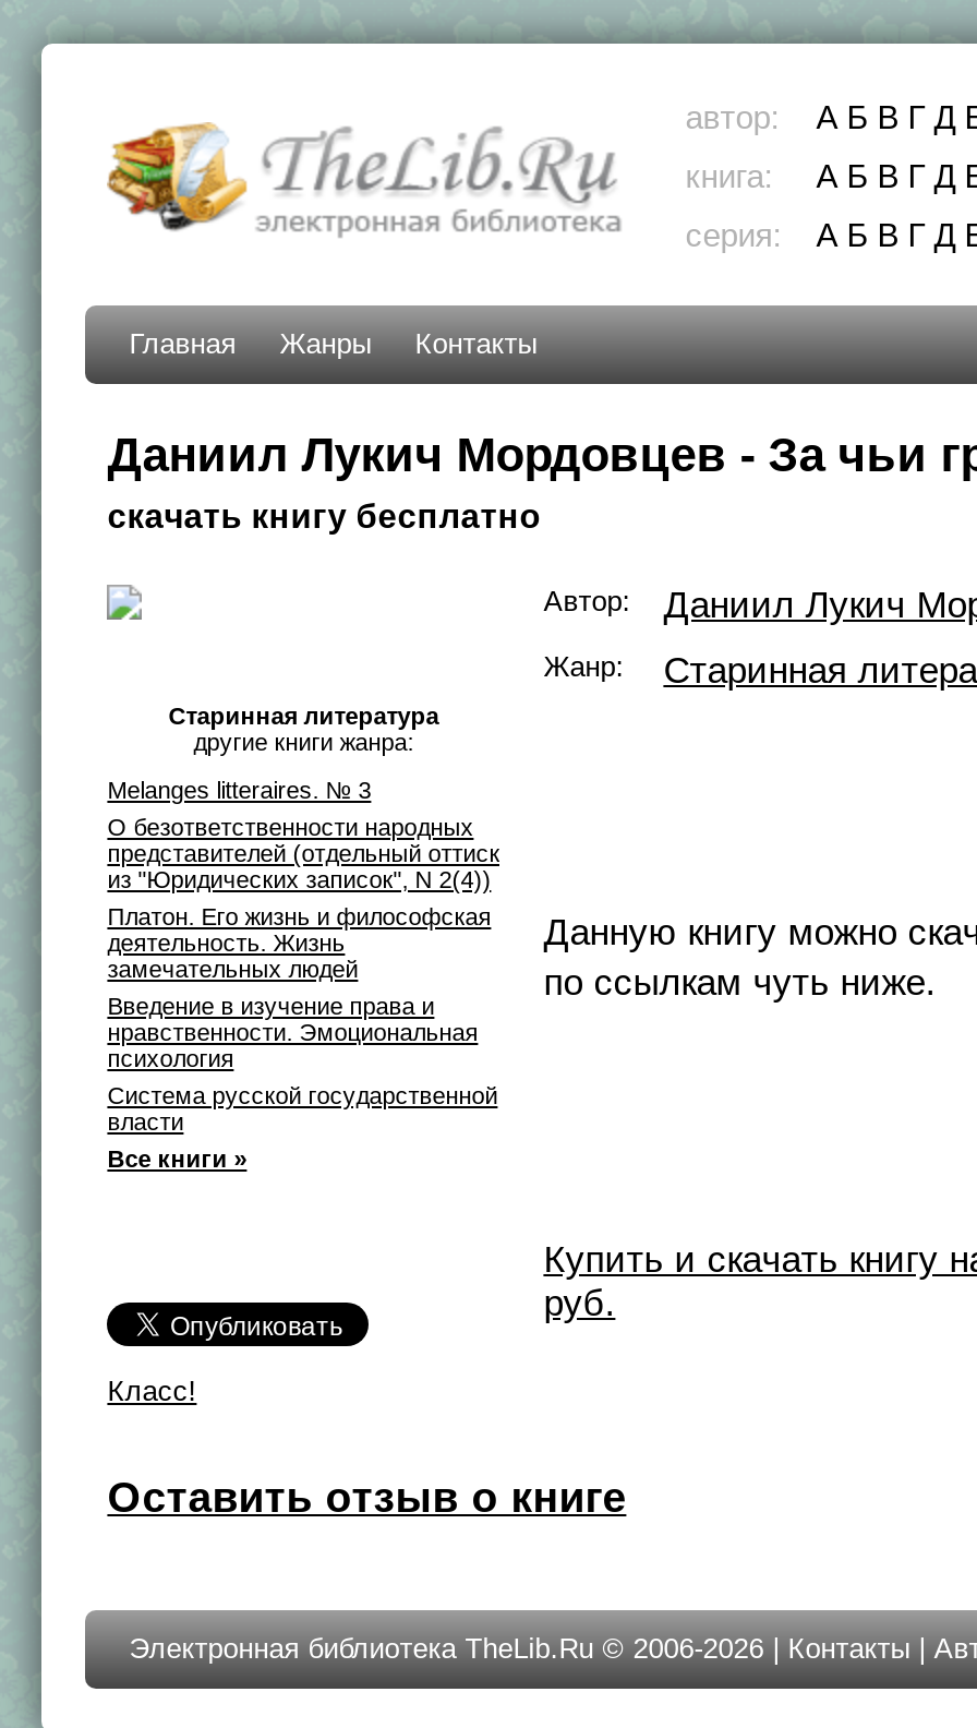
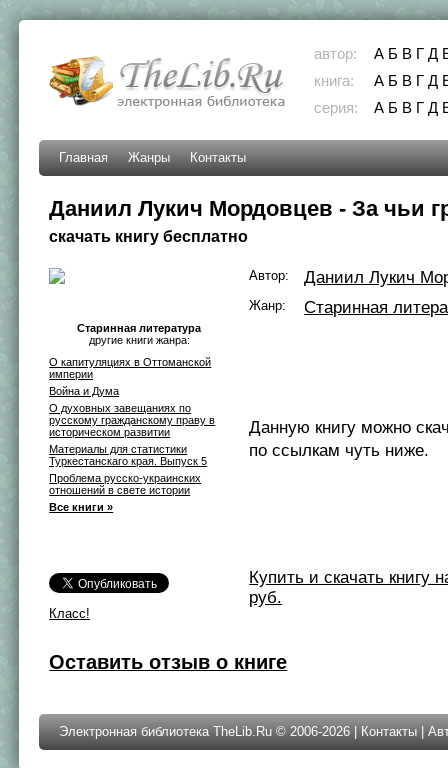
[107,777,500,1135] Melanges litteraires. № 3 | О безответственности народных | представителей (отдельный оттиск | из "Юридических записок", N 2(4)) | Платон. Его жизнь и философская | деятельность. Жизнь | замечательных людей | Введение в изучение права и | нравственности. Эмоциональная | психология | Система русской государственной | власти -> [49,356,215,496] О капитуляциях в Оттоманской | империи | Война и Дума | О духовных завещаниях по | русскому гражданскому праву в | историческом развитии | Материалы для статистики | Туркестанскаго края. Выпуск 5 | Проблема русско-украинских | отношений в свете истории

